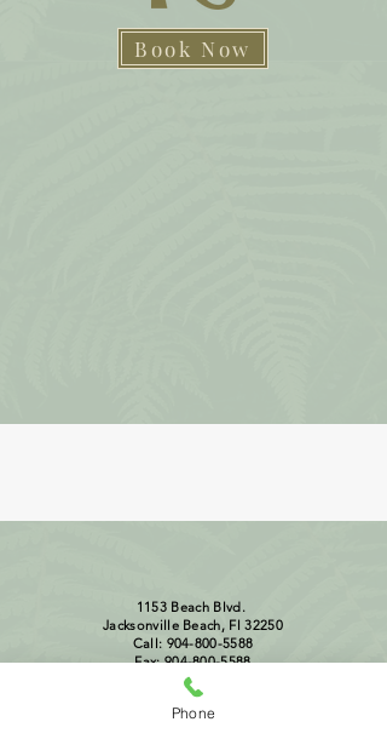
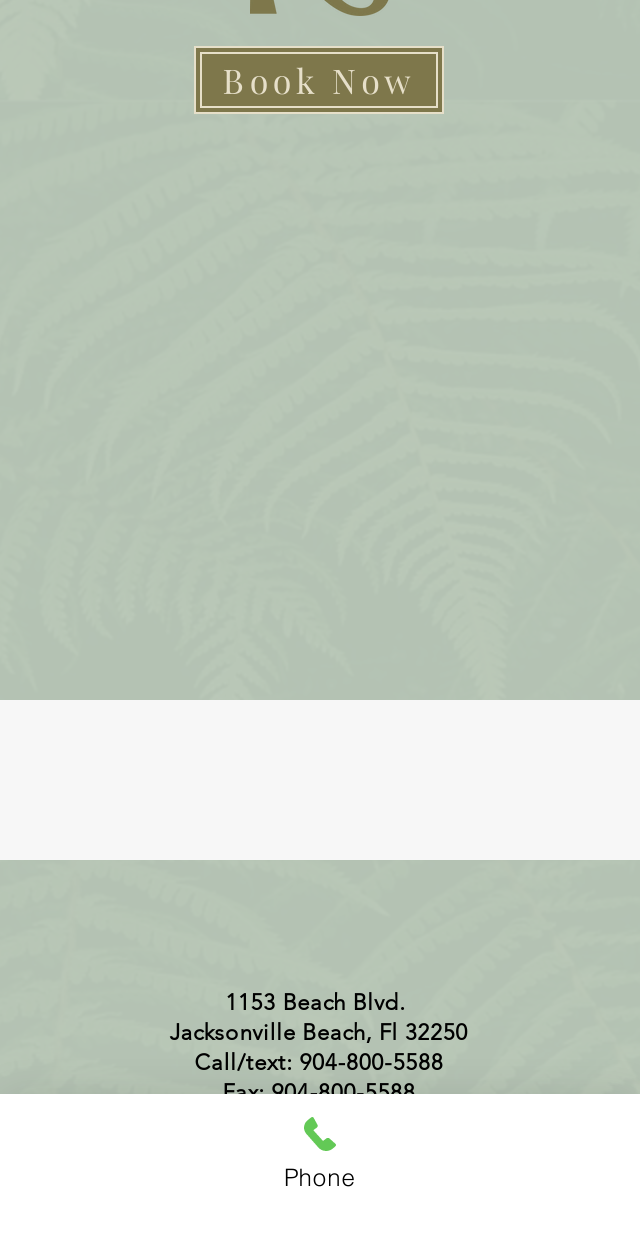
[132,635,253,652] Call: 904-800-5588 -> [194,1048,444,1076] Call/text: 904-800-5588

